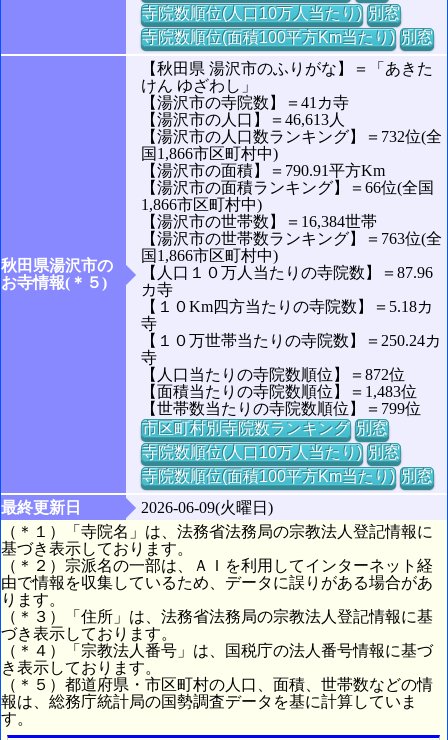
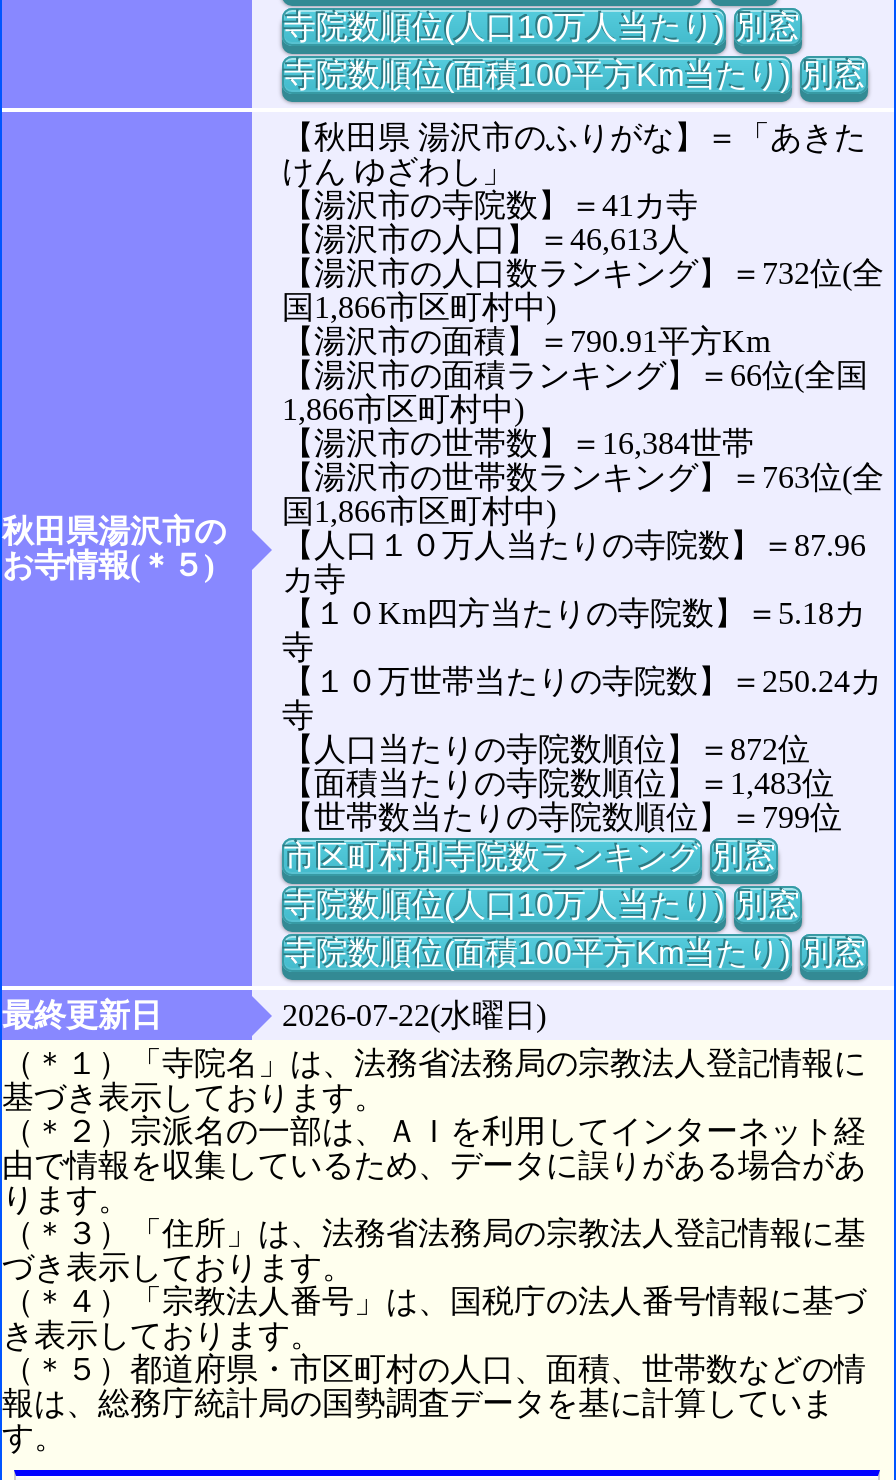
[141,499,273,516] 2026-06-09(火曜日) -> [282,999,546,1033] 2026-07-22(水曜日)

